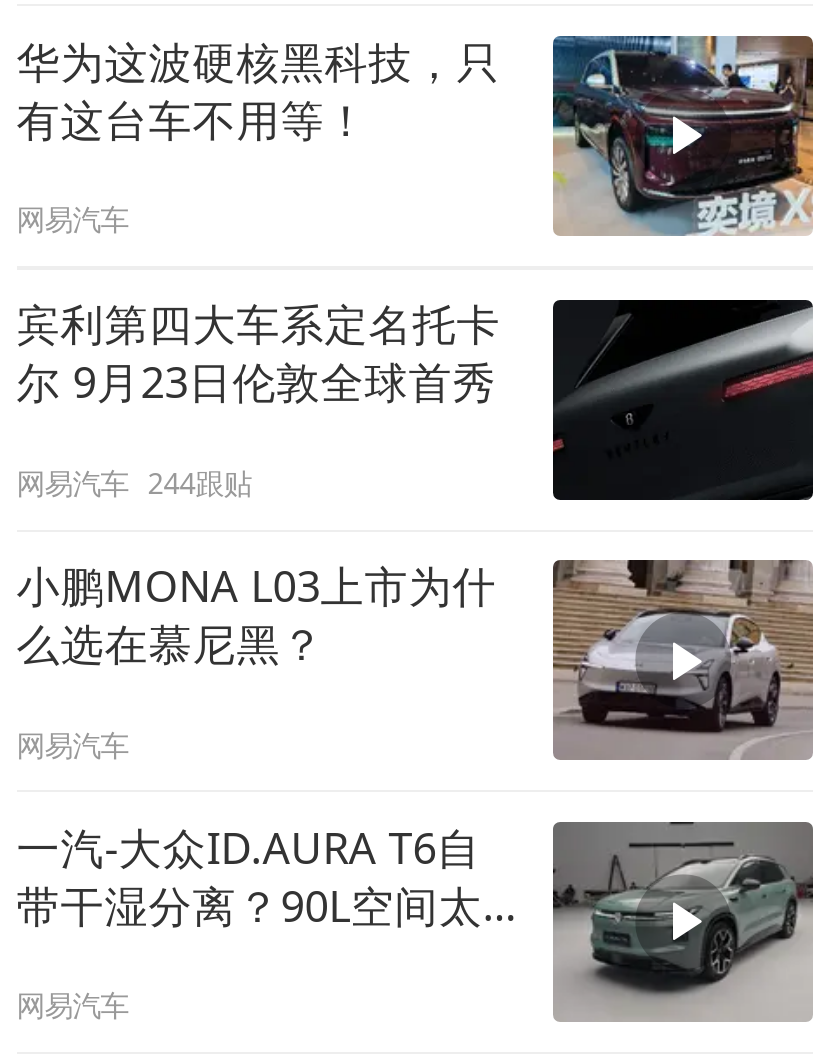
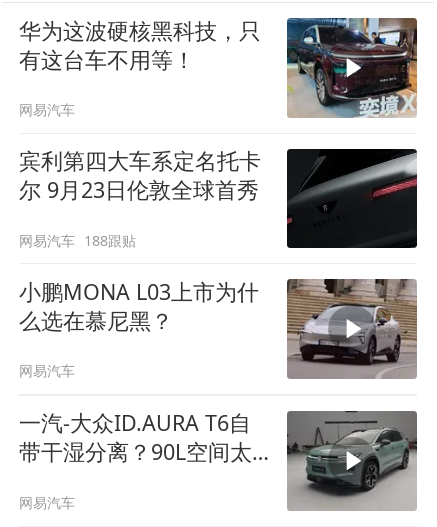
[16,463,252,501] 网易汽车 244跟贴 -> [19,231,136,250] 网易汽车 188跟贴

